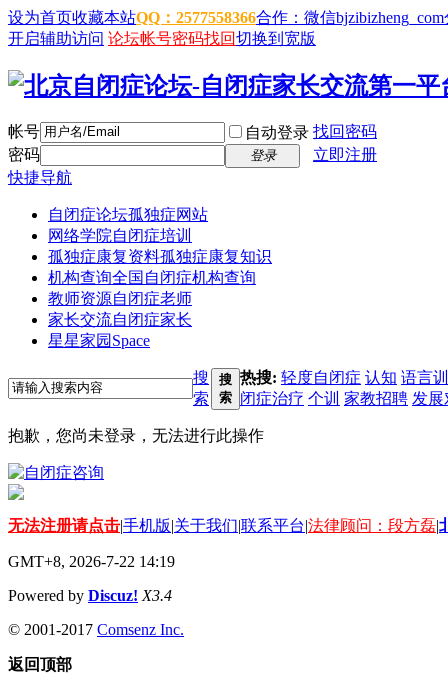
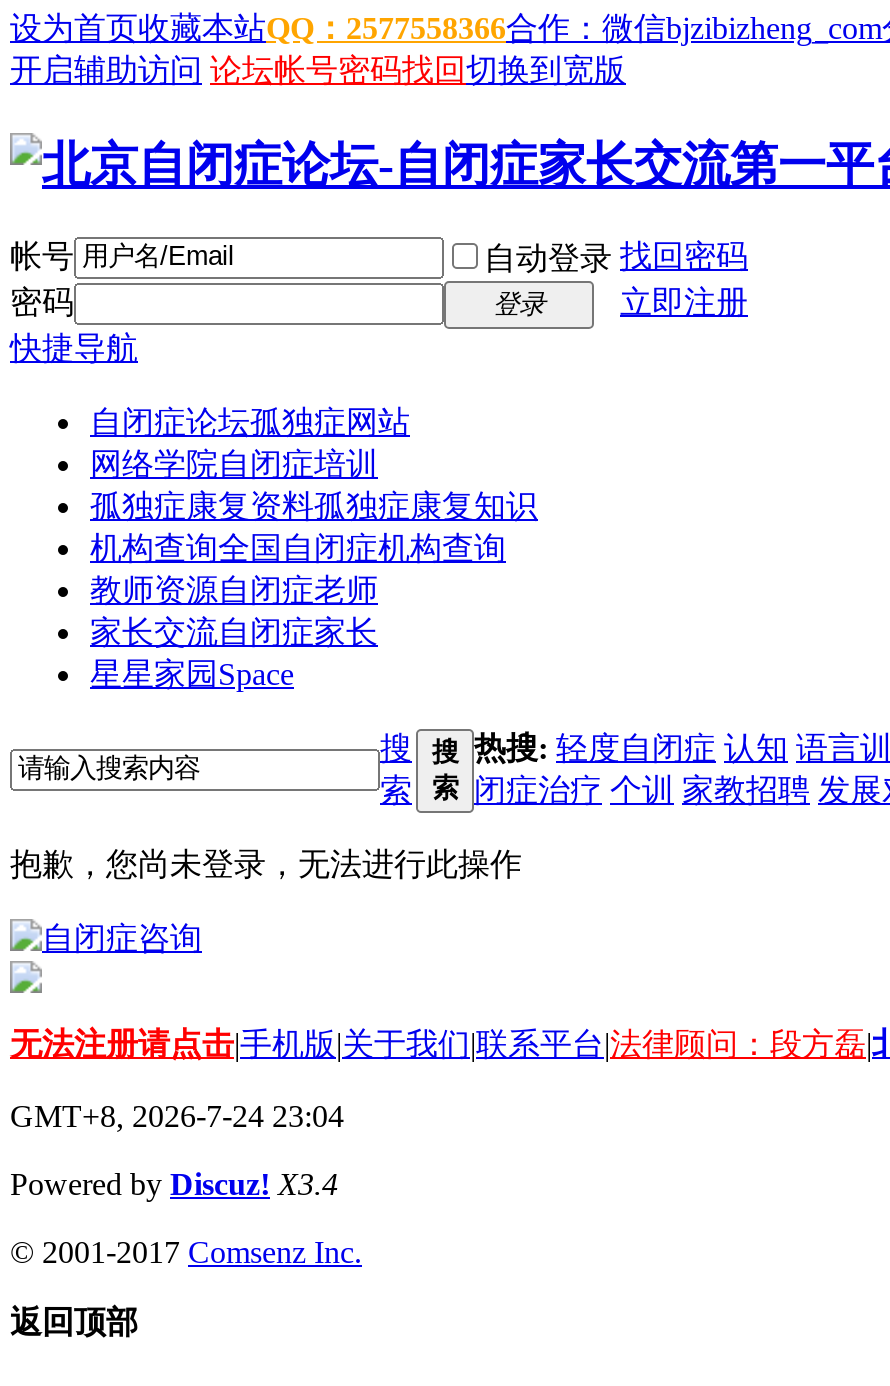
[8,553,175,570] GMT+8, 2026-7-22 14:19 -> [10,1099,344,1133] GMT+8, 2026-7-24 23:04

